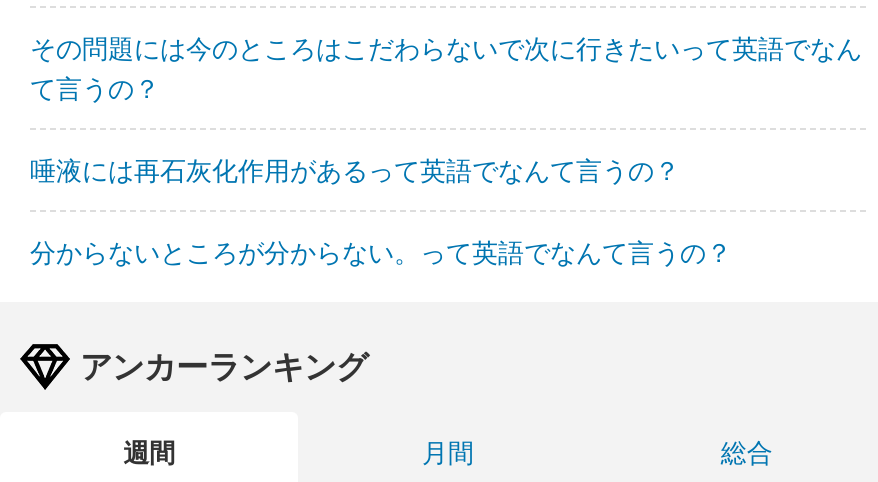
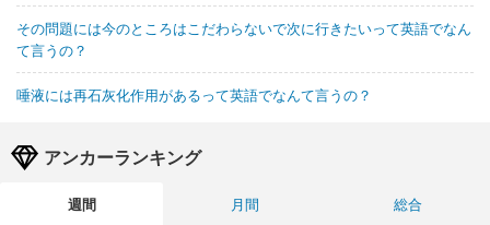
[30,234,732,270] 分からないところが分からない。って英語でなんて言うの？ -> none

